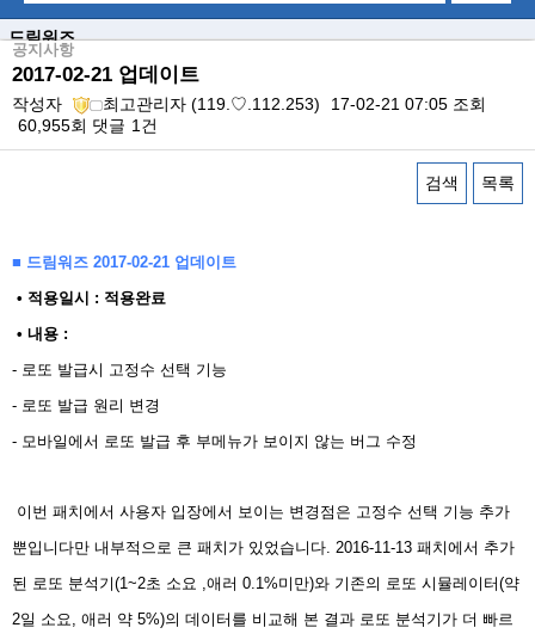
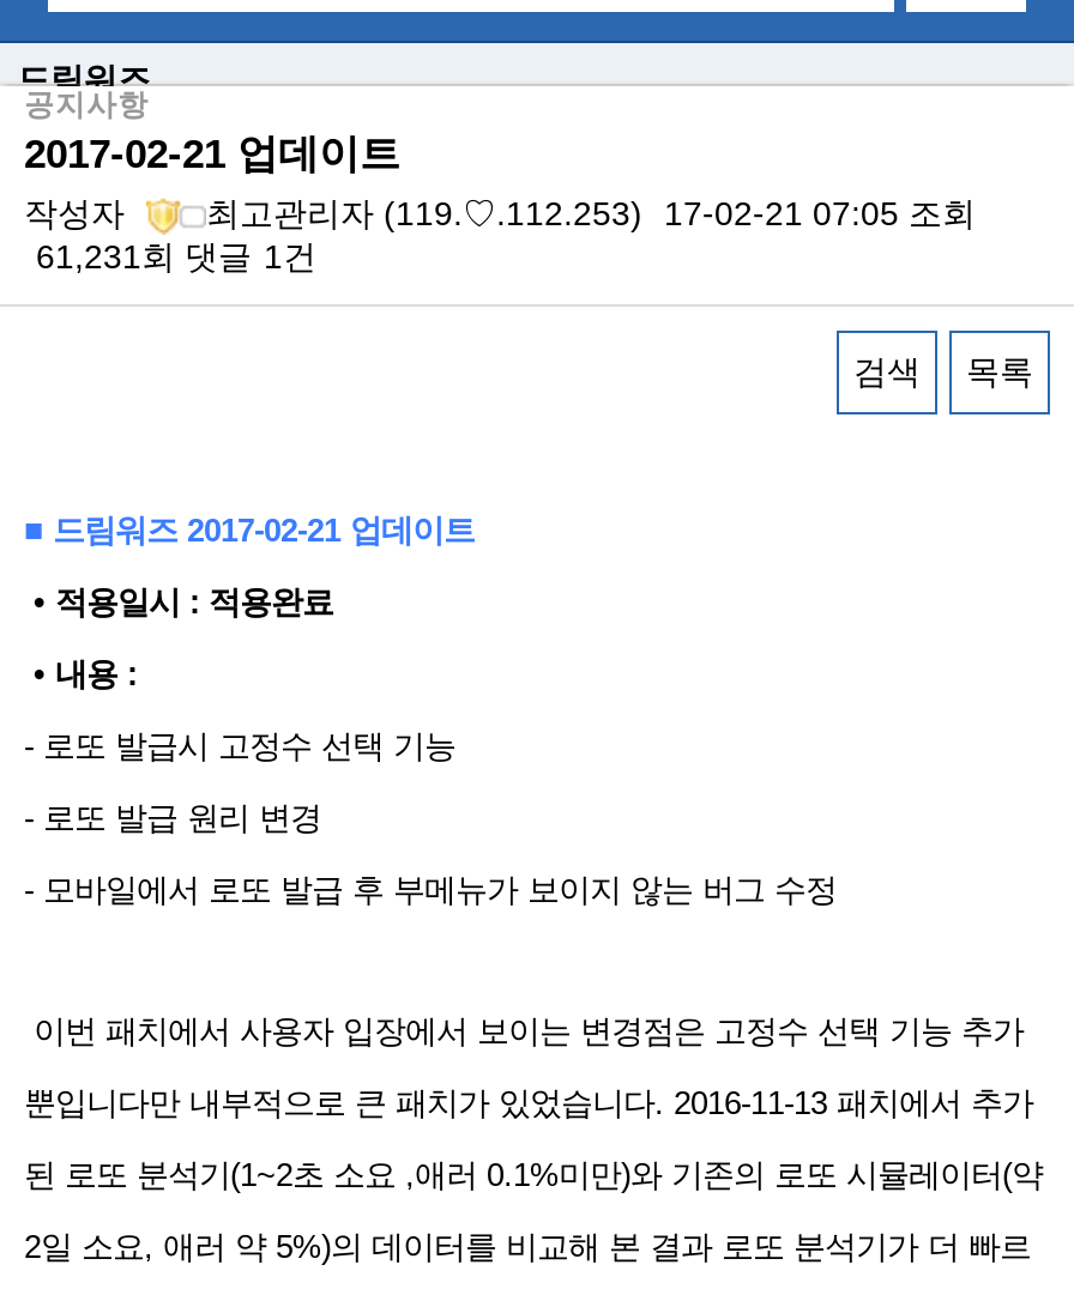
[18,116,158,135] 60,955회 댓글 1건 -> [36,237,316,276] 61,231회 댓글 1건

